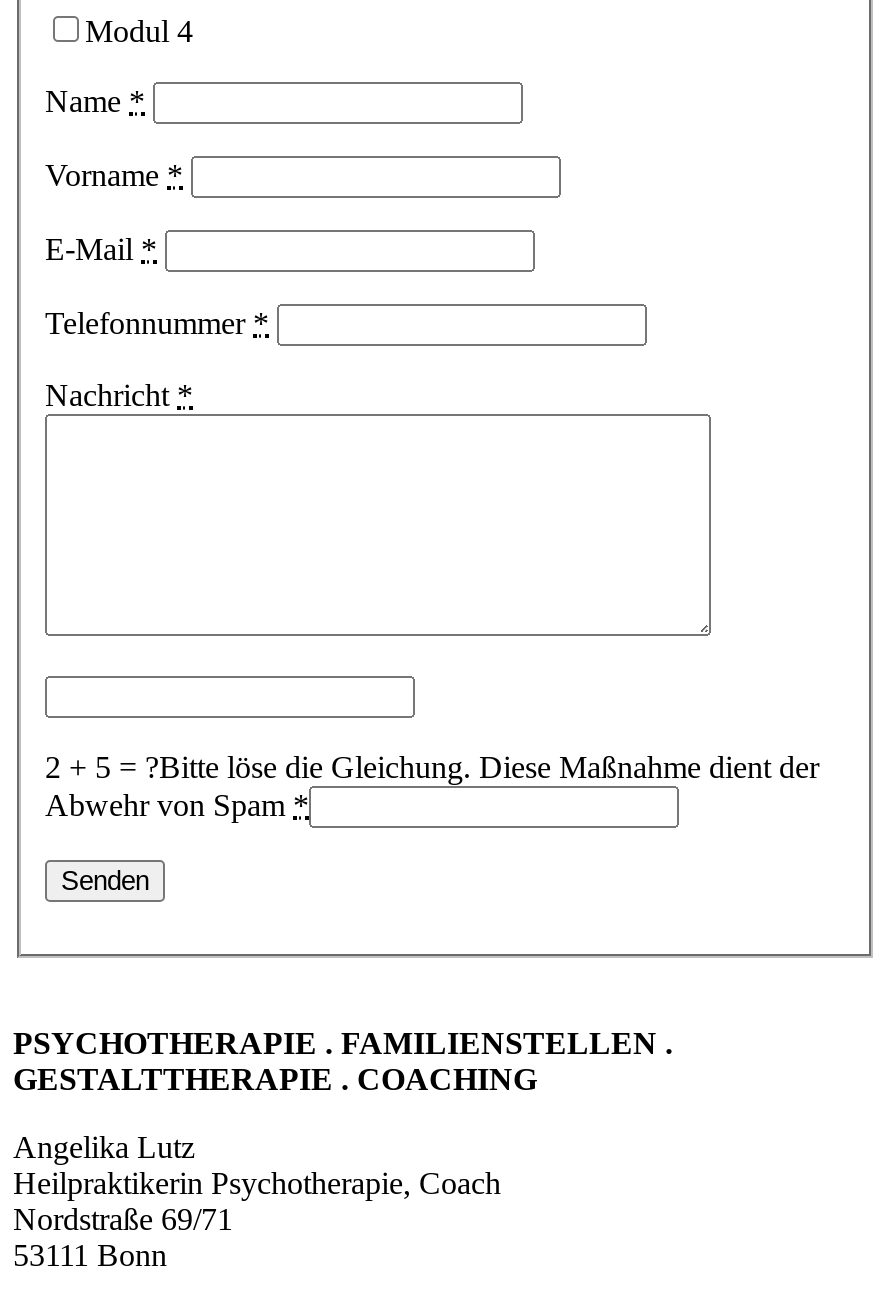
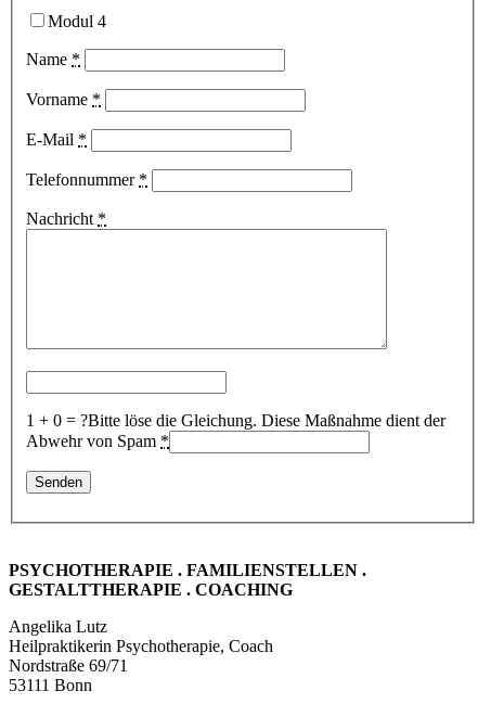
[45,750,819,784] 2 + 5 = ?Bitte löse die Gleichung. Diese Maßnahme dient der -> [26,411,445,430] 1 + 0 = ?Bitte löse die Gleichung. Diese Maßnahme dient der

